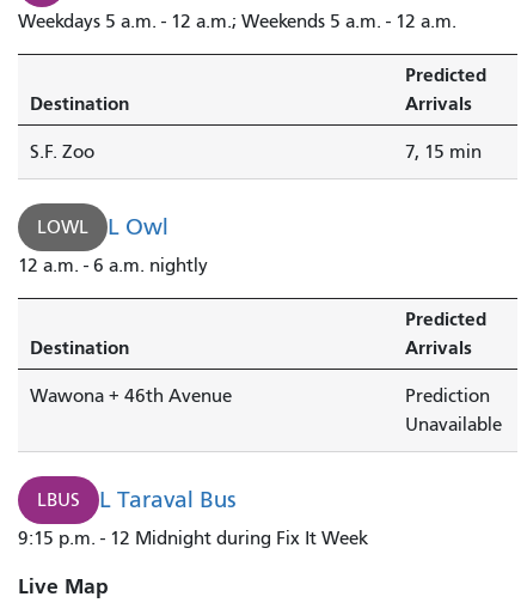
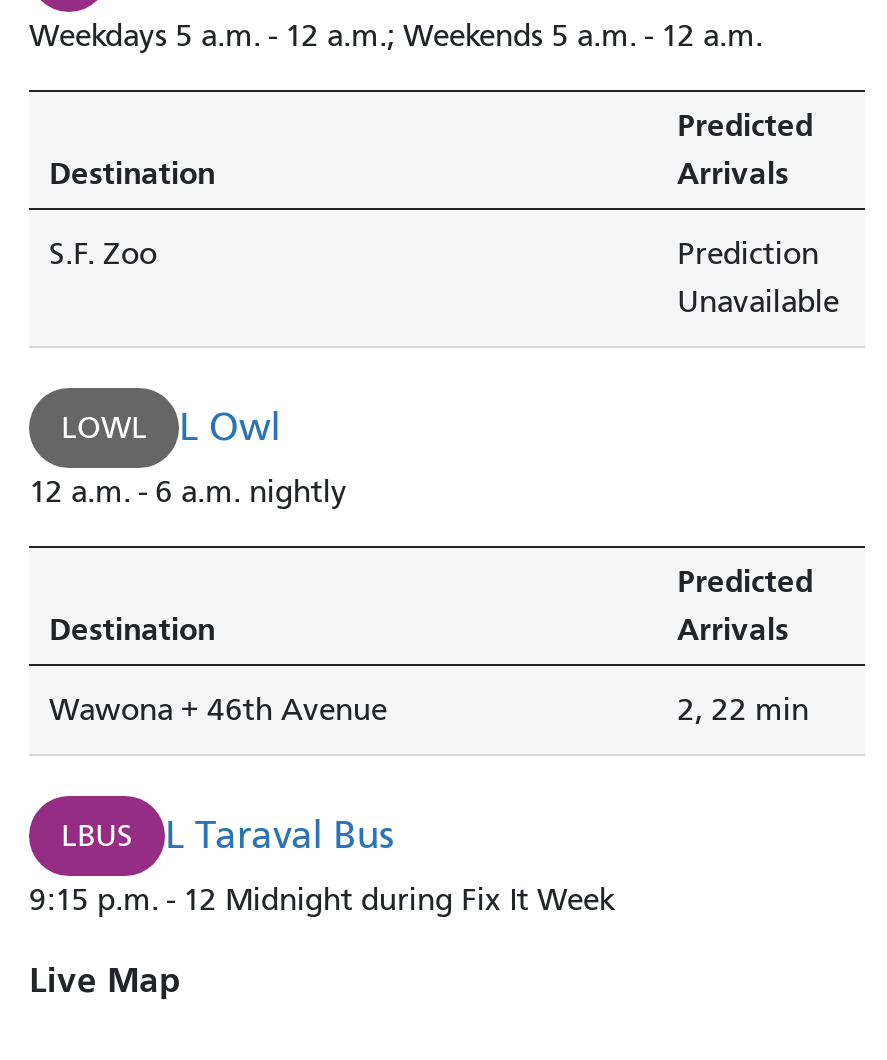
[405,141,482,162] 7, 15 min -> none
moved [18,212,486,406] -> [29,403,813,727]: LOWL | L Owl | 12 a.m. - 6 a.m. nightly | Destination | Predicted | Arrivals | Wawona + 46th Avenue
moved [405,385,502,435] -> [677,235,839,319]: Prediction | Unavailable
none -> [677,691,809,727] 2, 22 min

